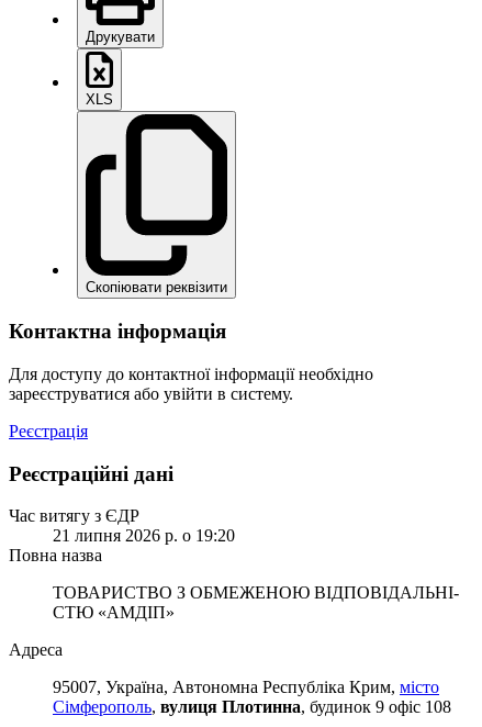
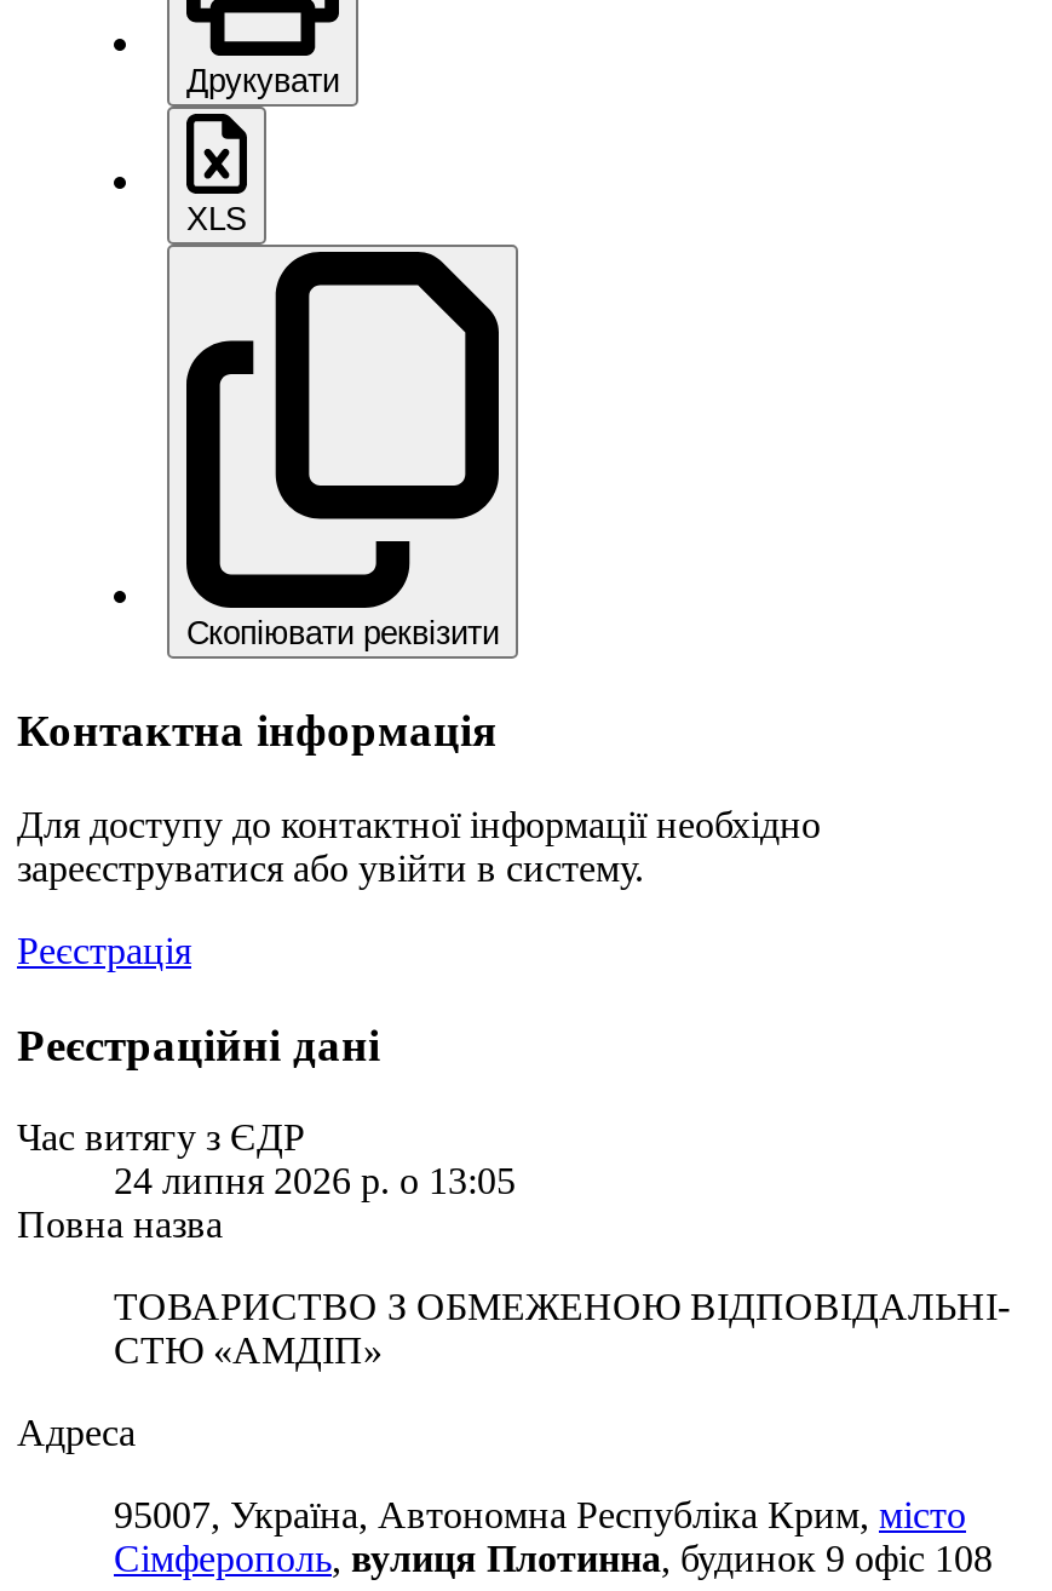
[53,526,235,545] 21 липня 2026 р. о 19:20 -> [114,1161,516,1202] 24 липня 2026 р. о 13:05

